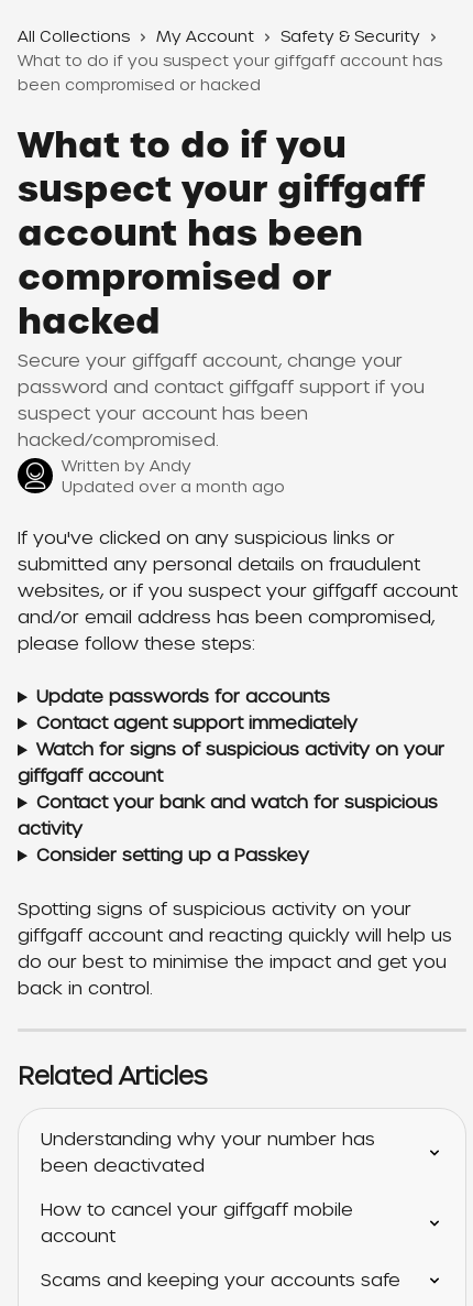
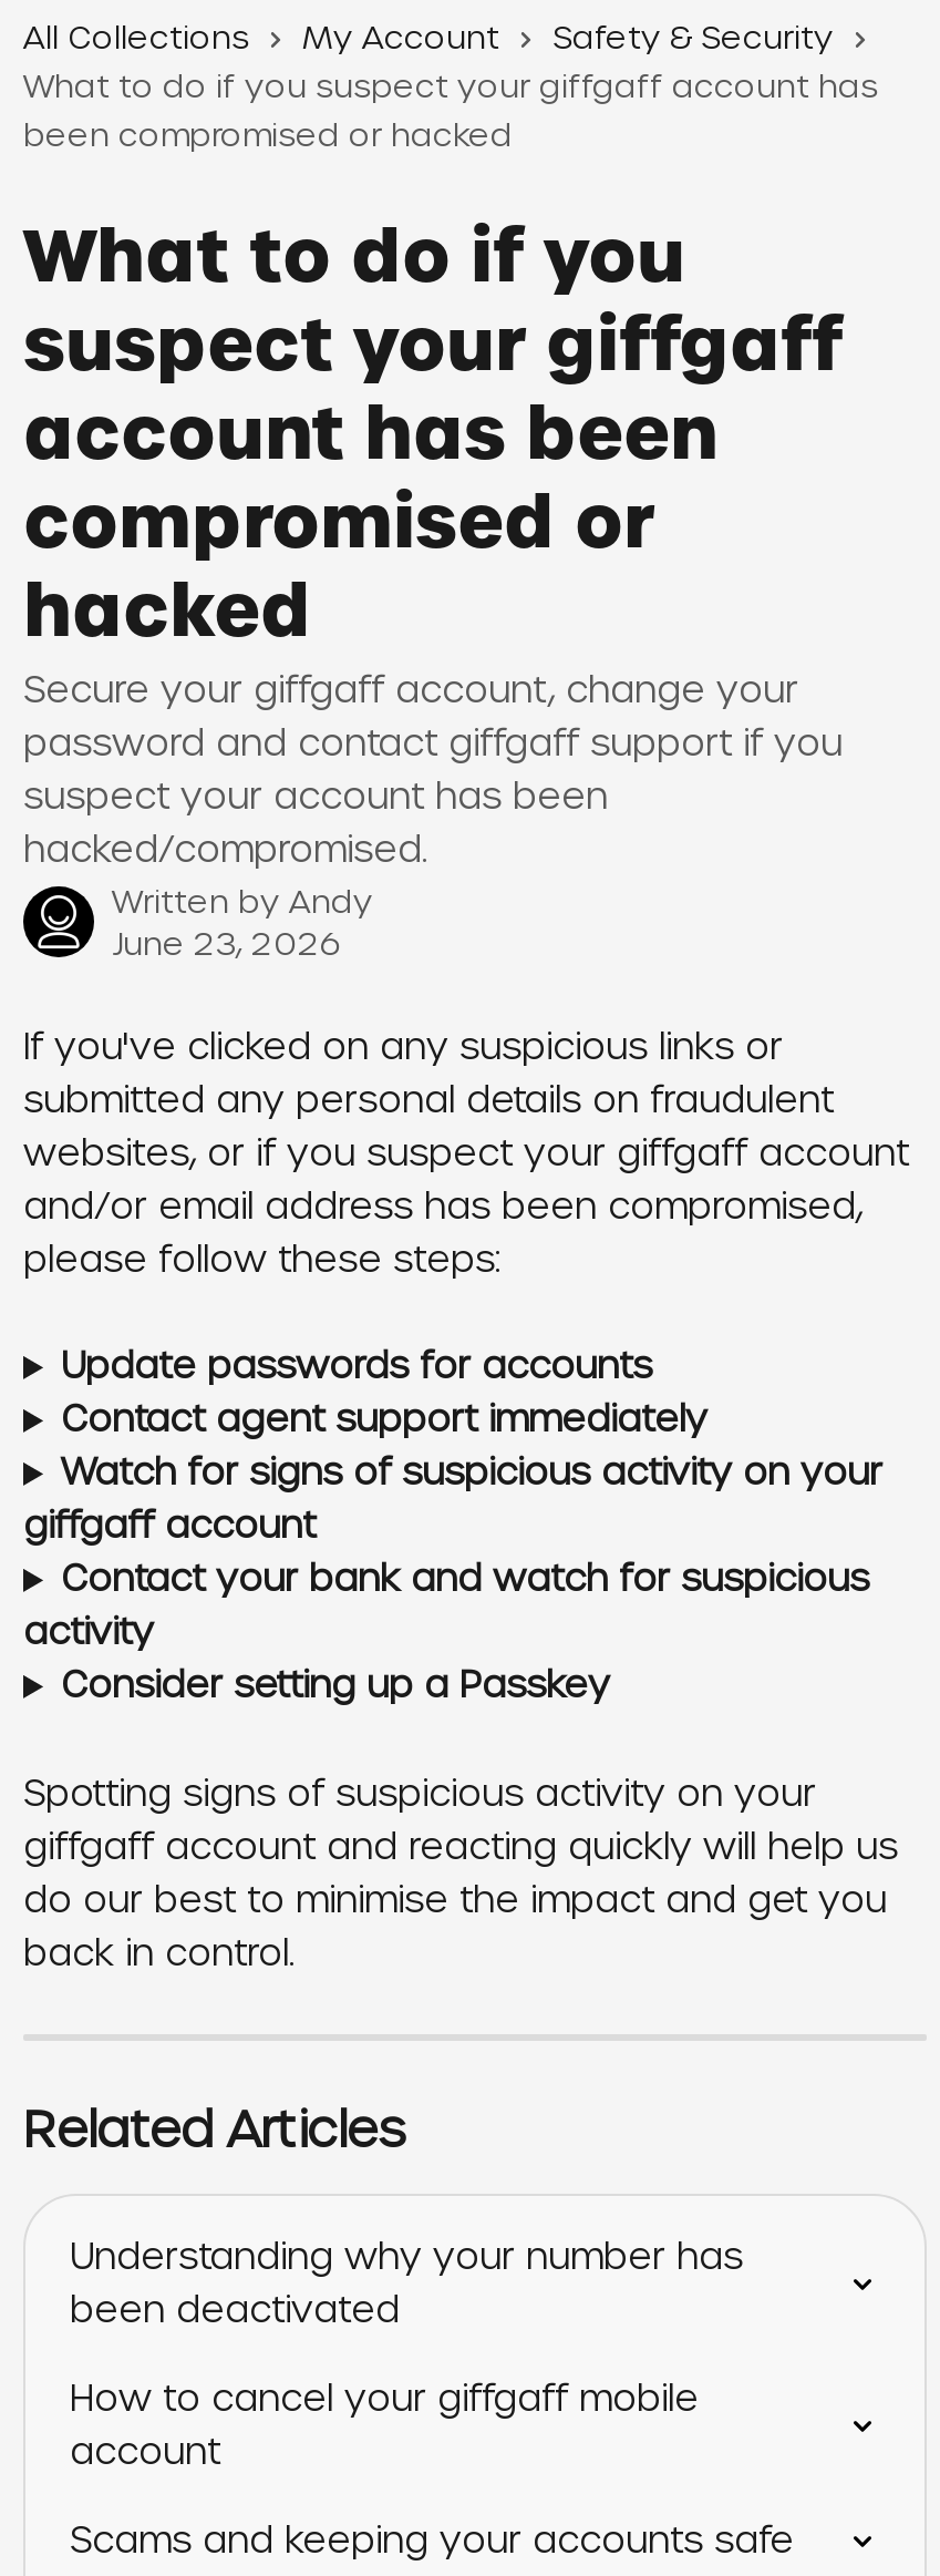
[62,477,285,497] Updated over a month ago -> [112,924,342,964] June 23, 2026

